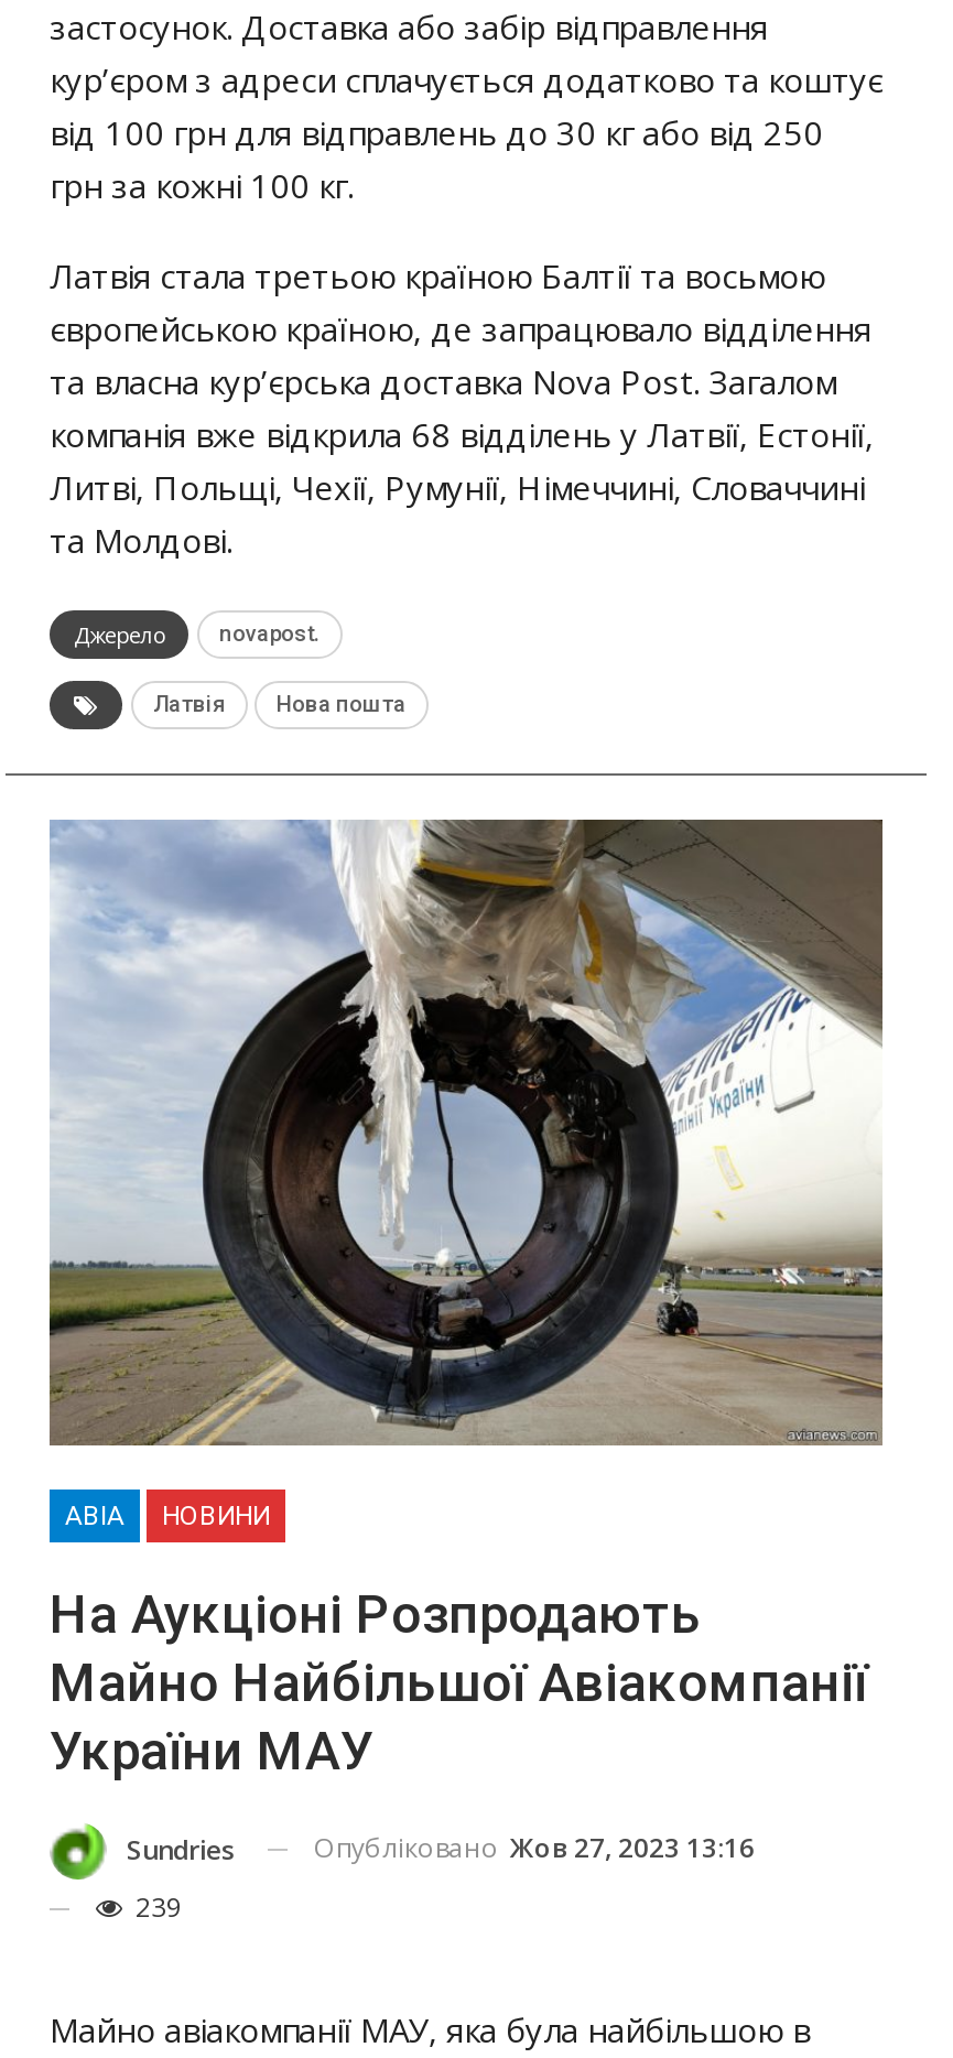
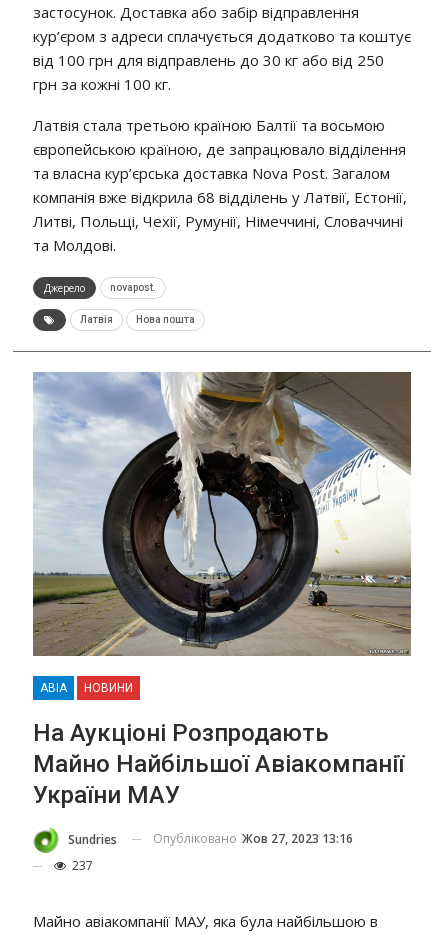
[129,1887,182,1925] 239 -> [69,857,93,874] 237

